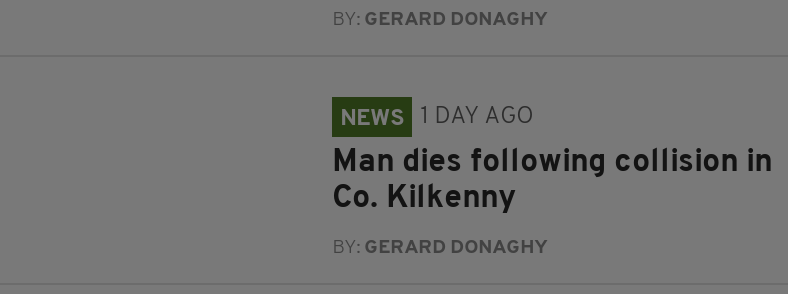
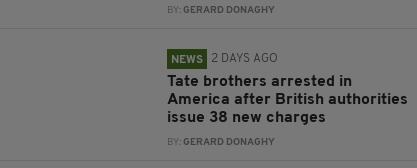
[340,106,534,132] NEWS 1 DAY AGO -> [171,53,278,66] NEWS 2 DAYS AGO
[332,148,772,216] Man dies following collision in | Co. Kilkenny -> [167,74,408,126] Tate brothers arrested in | America after British authorities | issue 38 new charges

